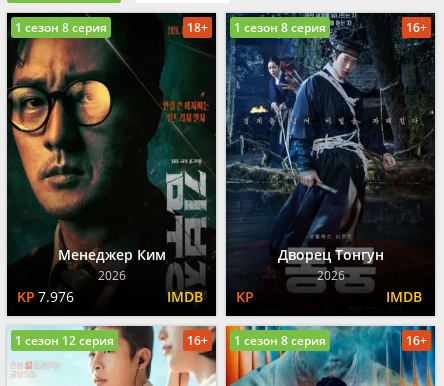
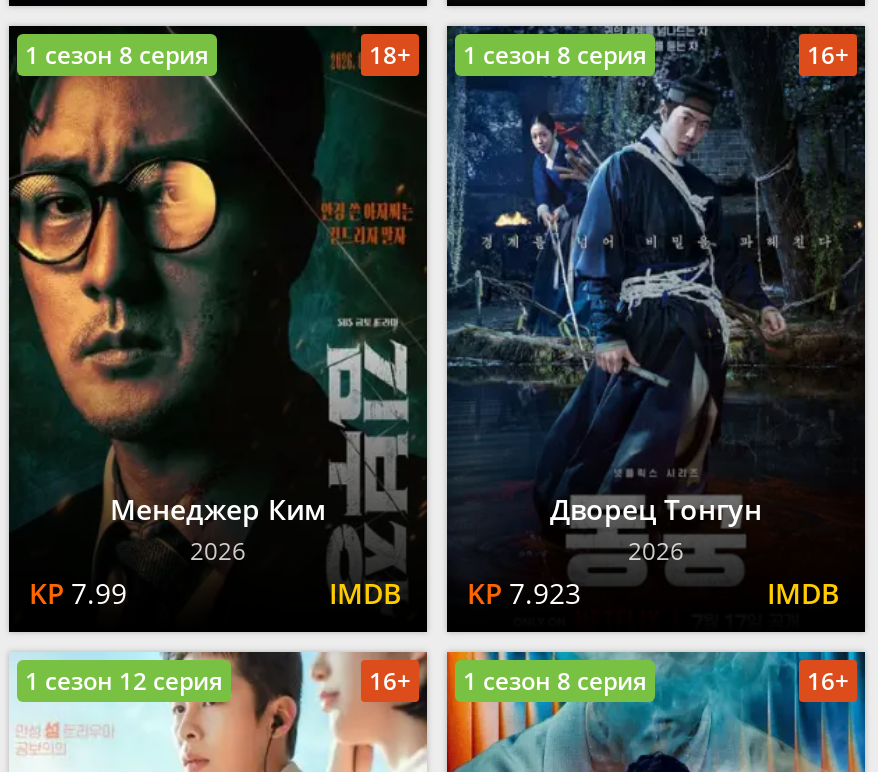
[38,287,74,306] 7.976 -> [71,575,127,613] 7.99
none -> [509,575,581,613] 7.923

